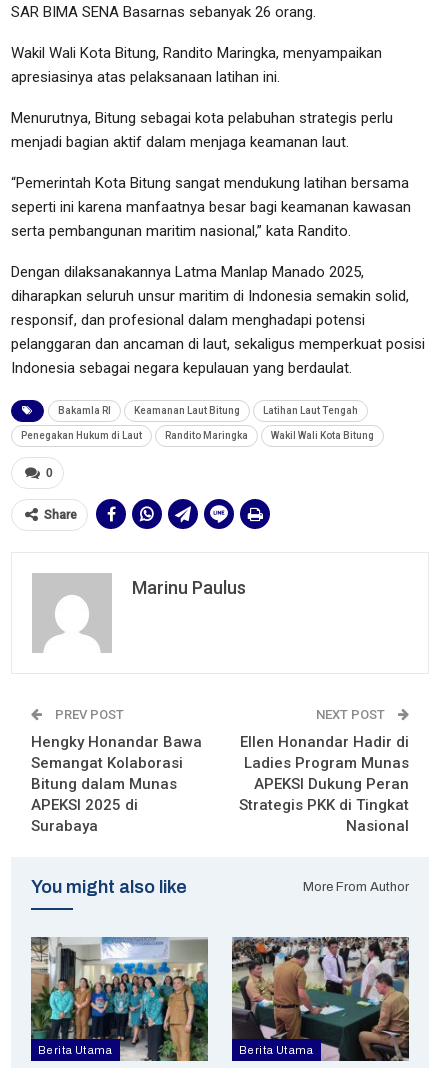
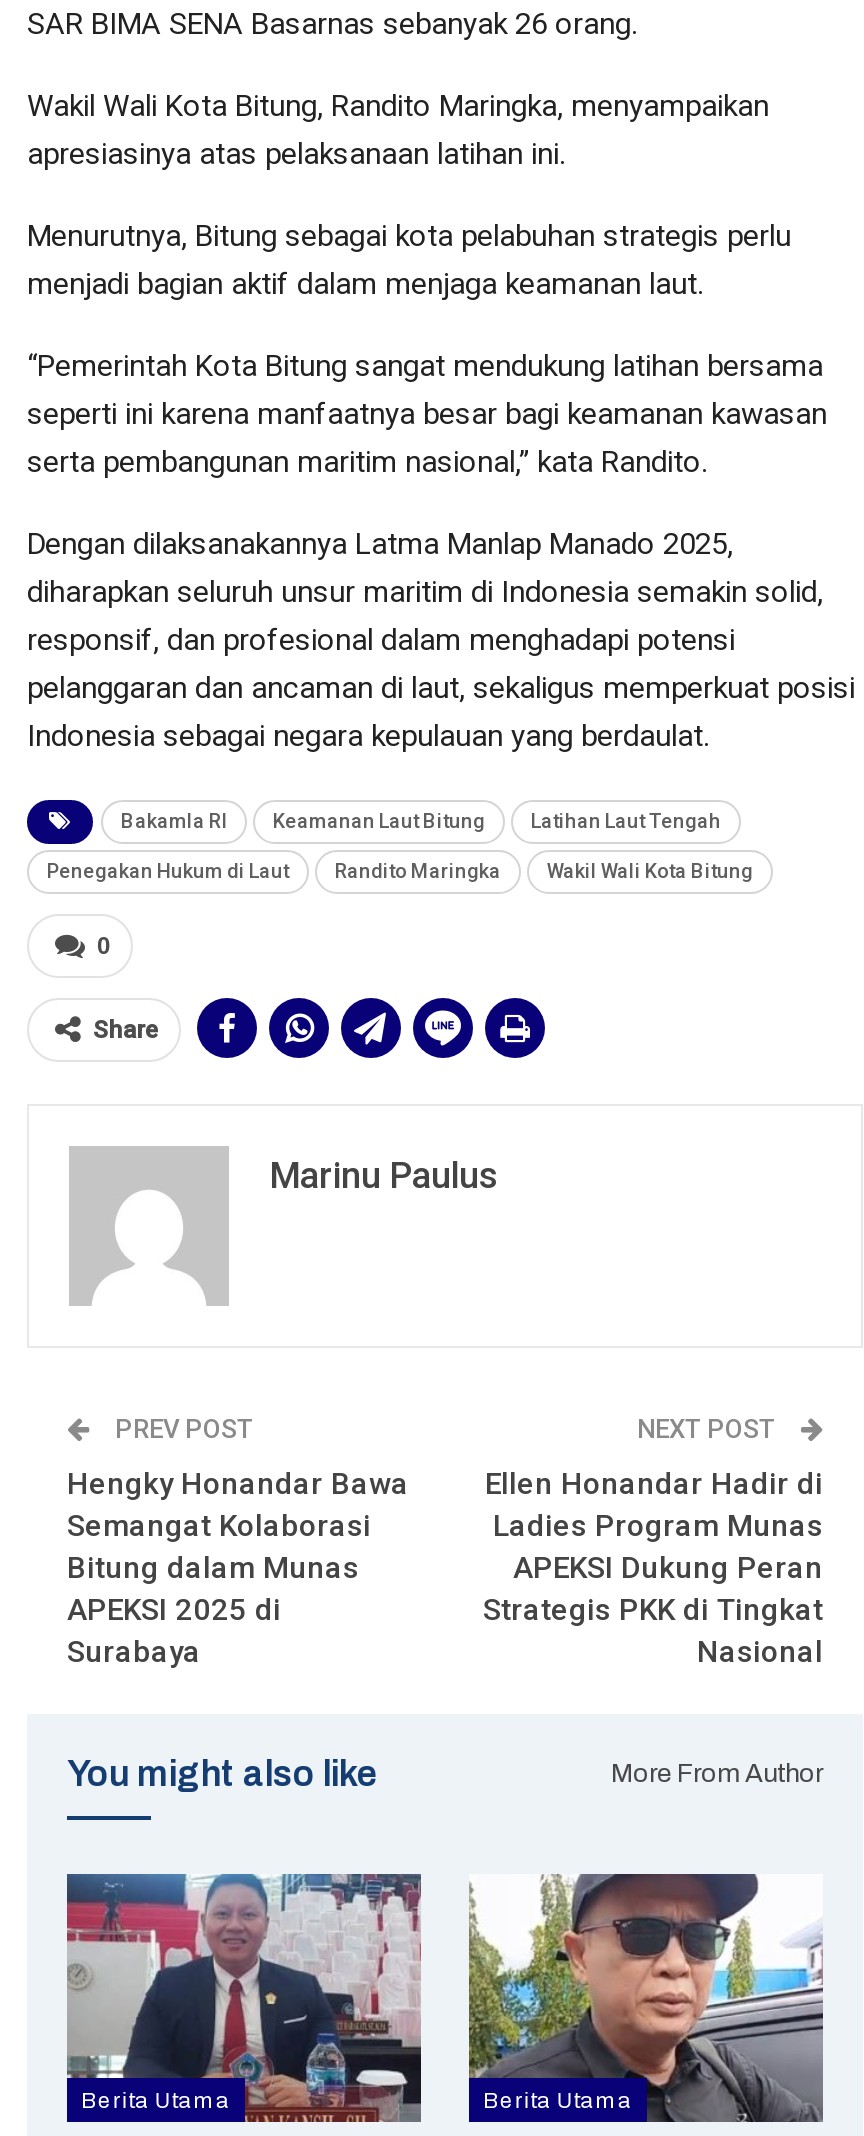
[31,936,209,1062] [image] -> [67,1874,423,2124] [image]
[232,936,410,1061] [image] -> [469,1874,823,2122] [image]

